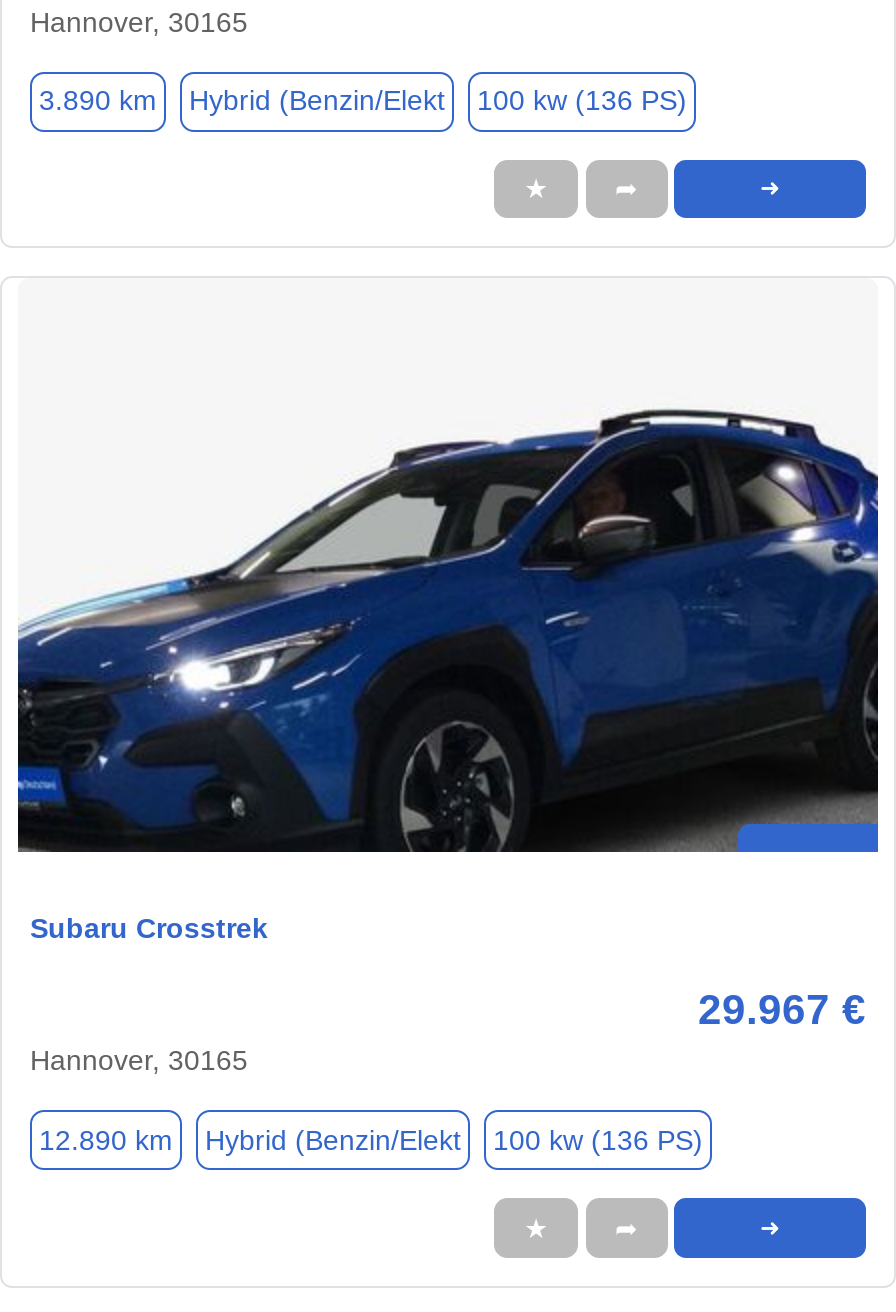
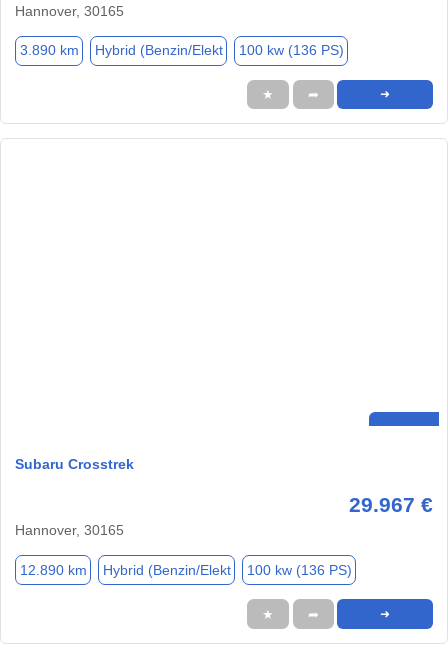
[16,406,880,854] [image] -> none

